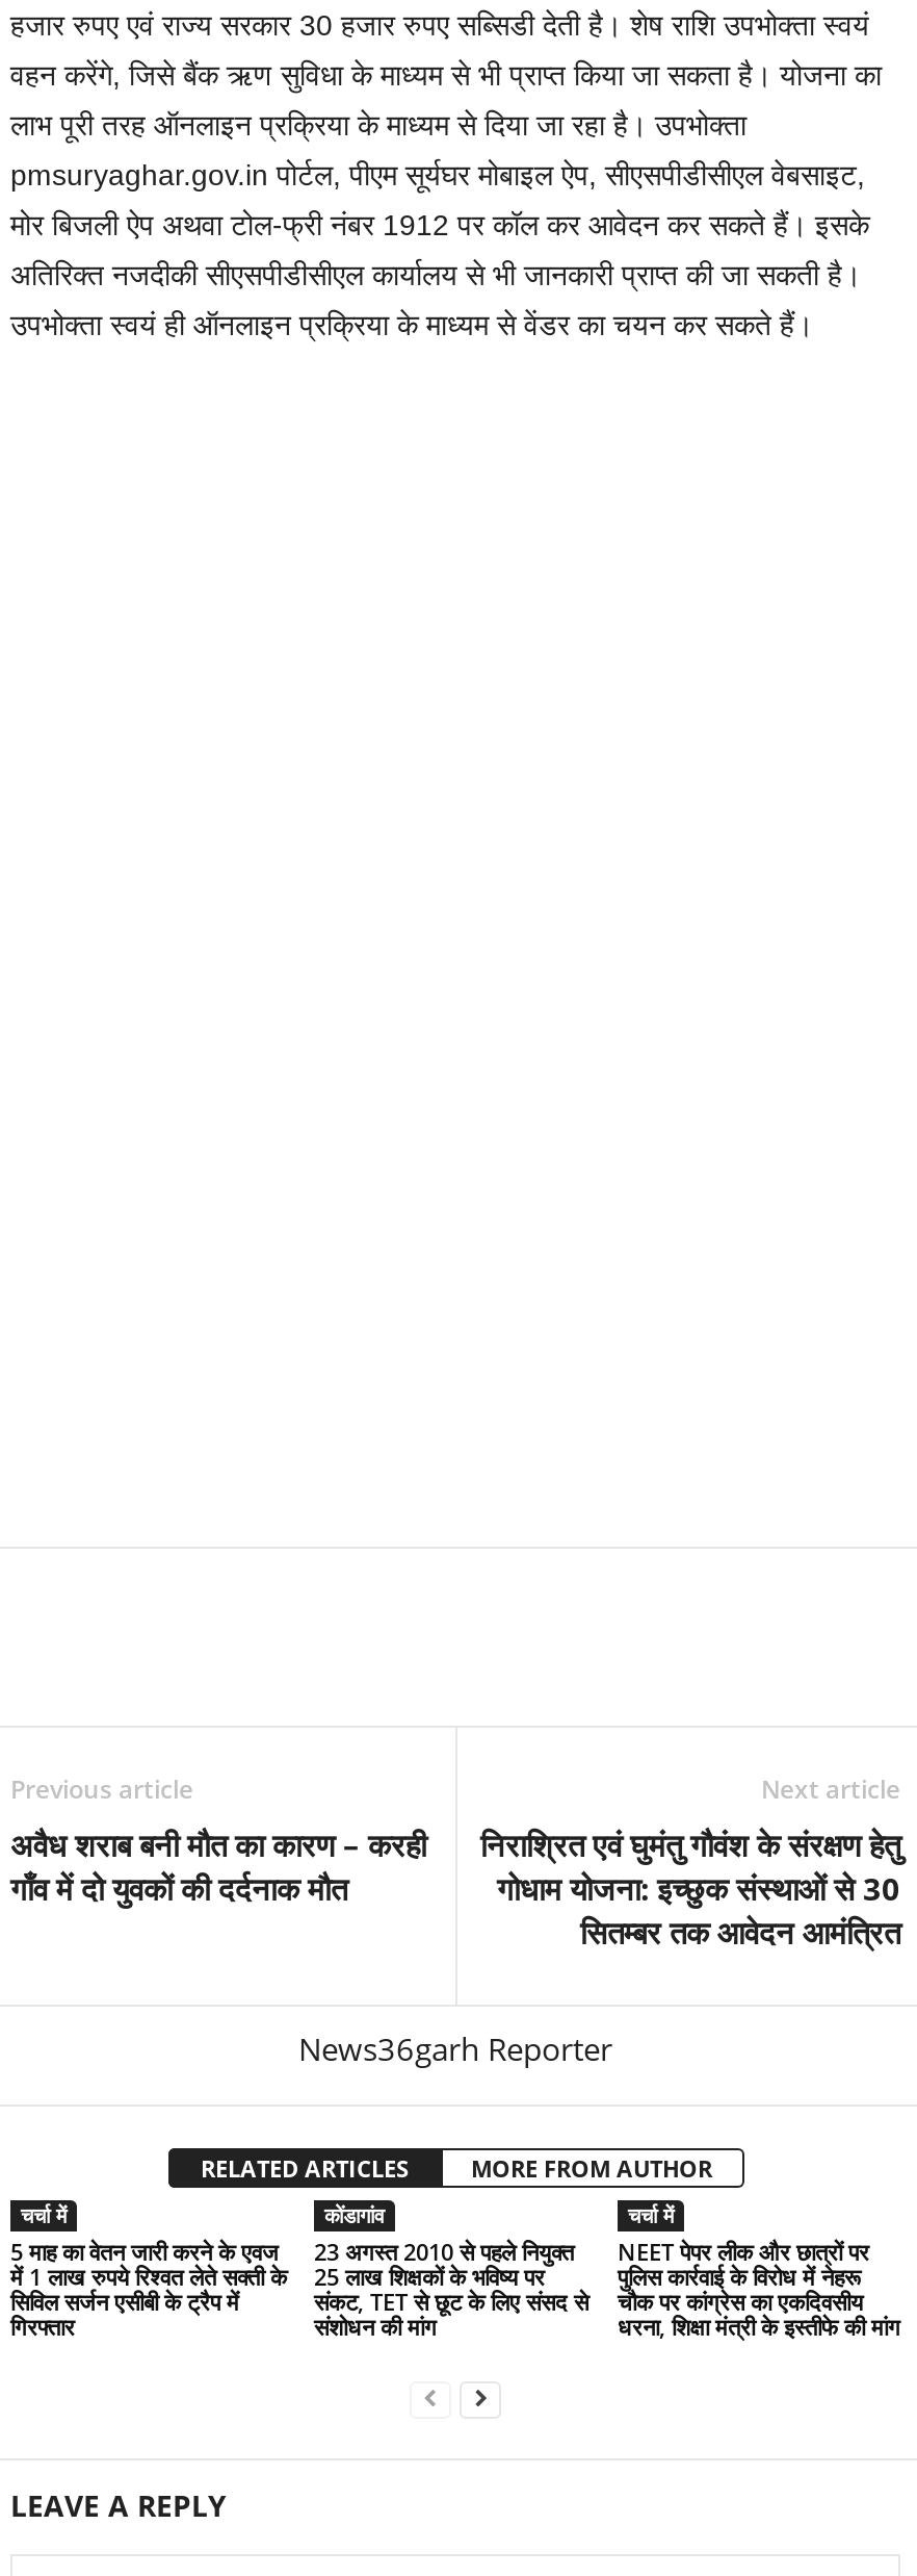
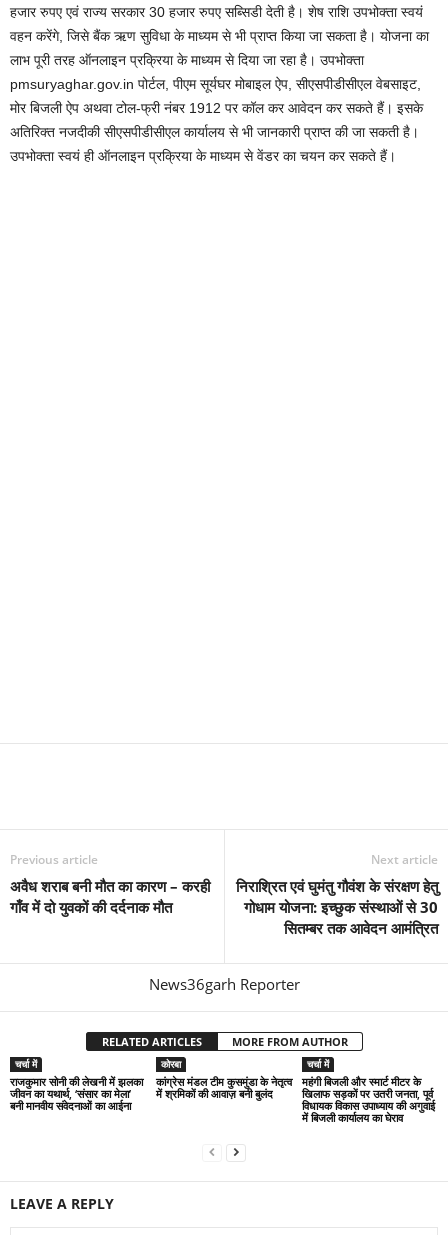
[314,2200,588,2342] कोंडागांव | 23 अगस्त 2010 से पहले नियुक्त | 25 लाख शिक्षकों के भविष्य पर | संकट, TET से छूट के लिए संसद से | संशोधन की मांग -> [156,1057,292,1101] कोरबा | कांग्रेस मंडल टीम कुसमुंडा के नेतृत्व | में श्रमिकों की आवाज़ बनी बुलंद
[10,2236,287,2342] 5 माह का वेतन जारी करने के एवज | में 1 लाख रुपये रिश्वत लेते सक्ती के | सिविल सर्जन एसीबी के ट्रैप में | गिरफ्तार -> [10,1074,143,1113] राजकुमार सोनी की लेखनी में झलका | जीवन का यथार्थ, ‘संसार का मेला’ | बनी मानवीय संवेदनाओं का आईना
[618,2236,900,2342] NEET पेपर लीक और छात्रों पर | पुलिस कार्रवाई के विरोध में नेहरू | चौक पर कांग्रेस का एकदिवसीय | धरना, शिक्षा मंत्री के इस्तीफे की मांग -> [302,1074,435,1125] महंगी बिजली और स्मार्ट मीटर के | खिलाफ सड़कों पर उतरी जनता, पूर्व | विधायक विकास उपाध्याय की अगुवाई | में बिजली कार्यालय का घेराव

